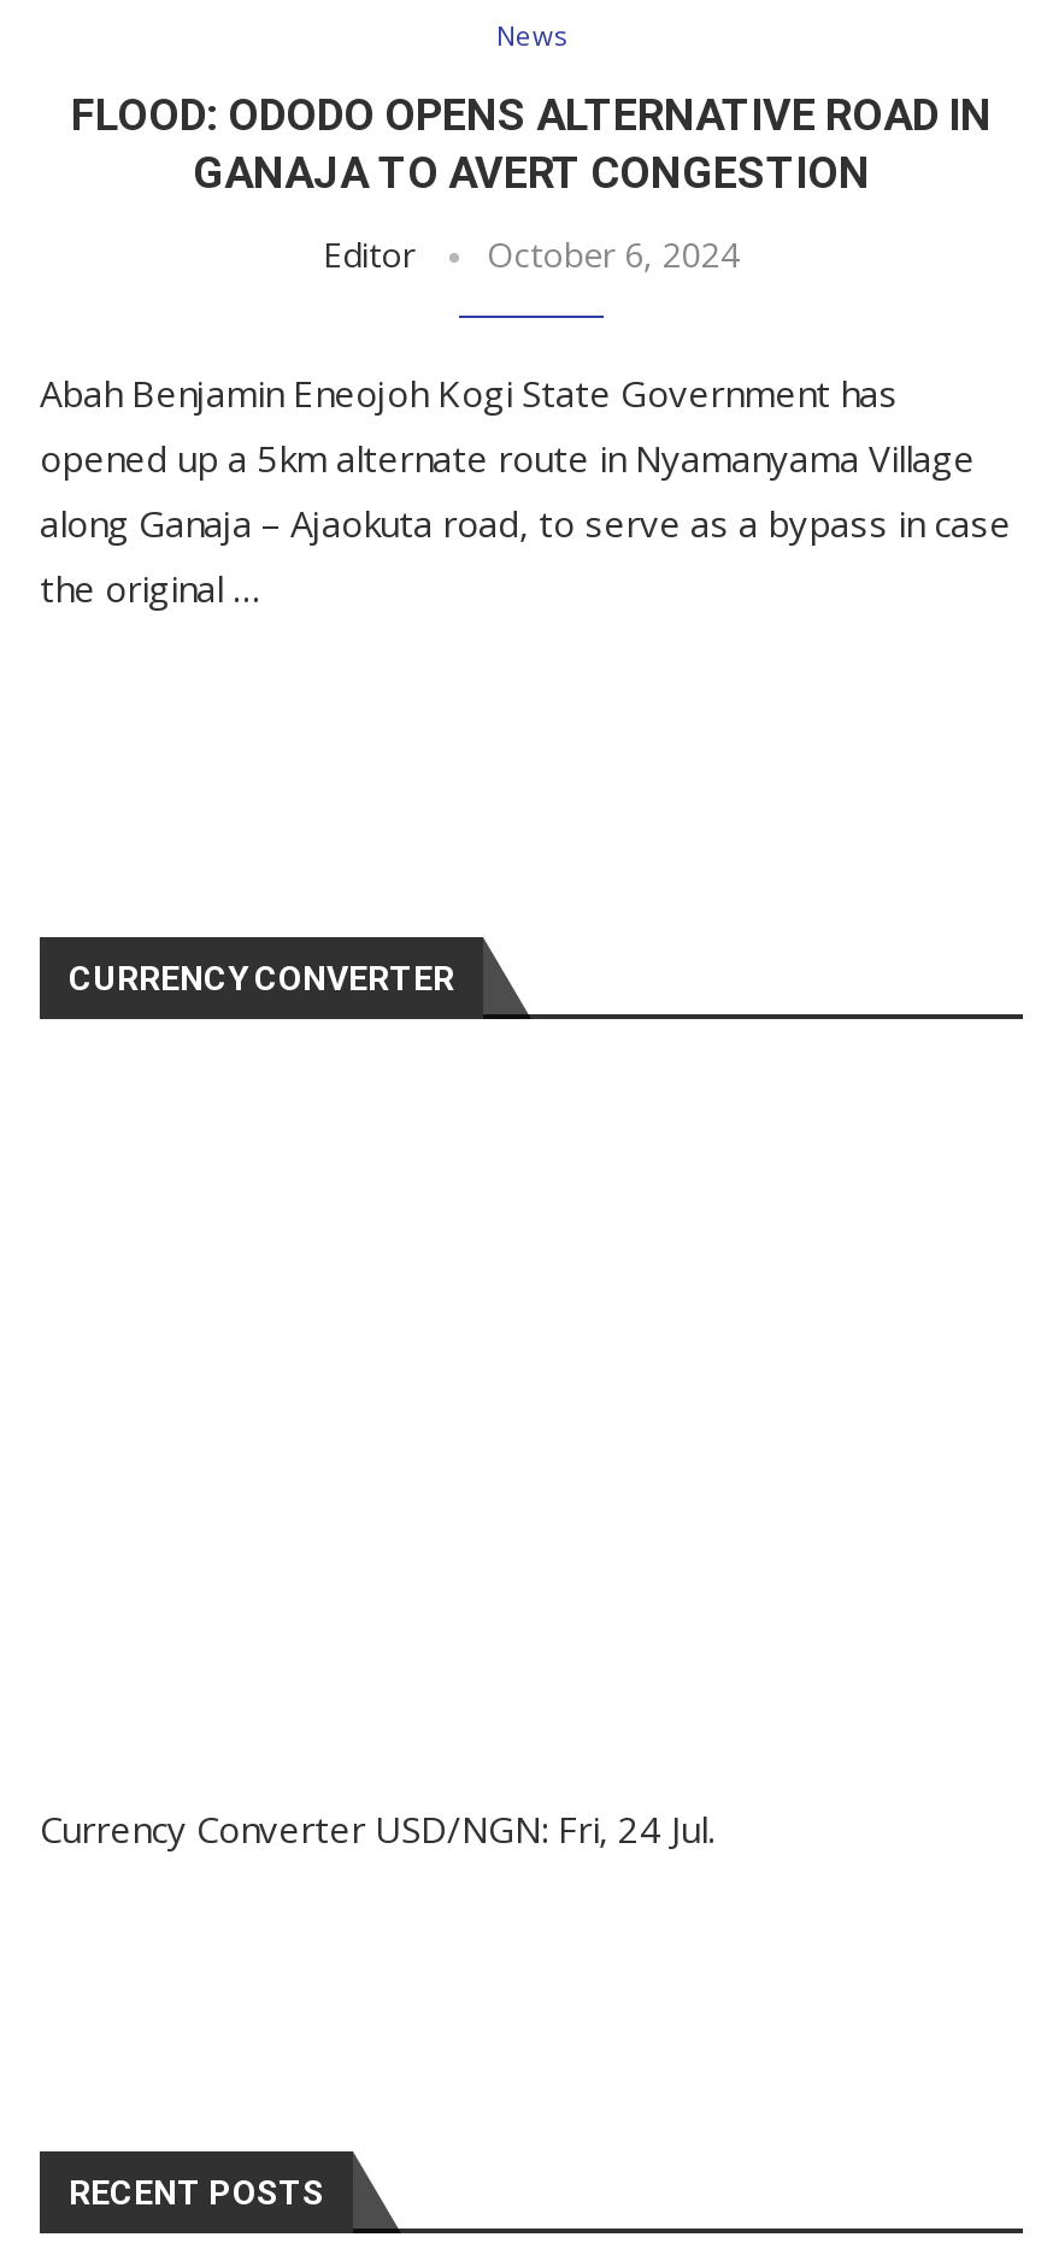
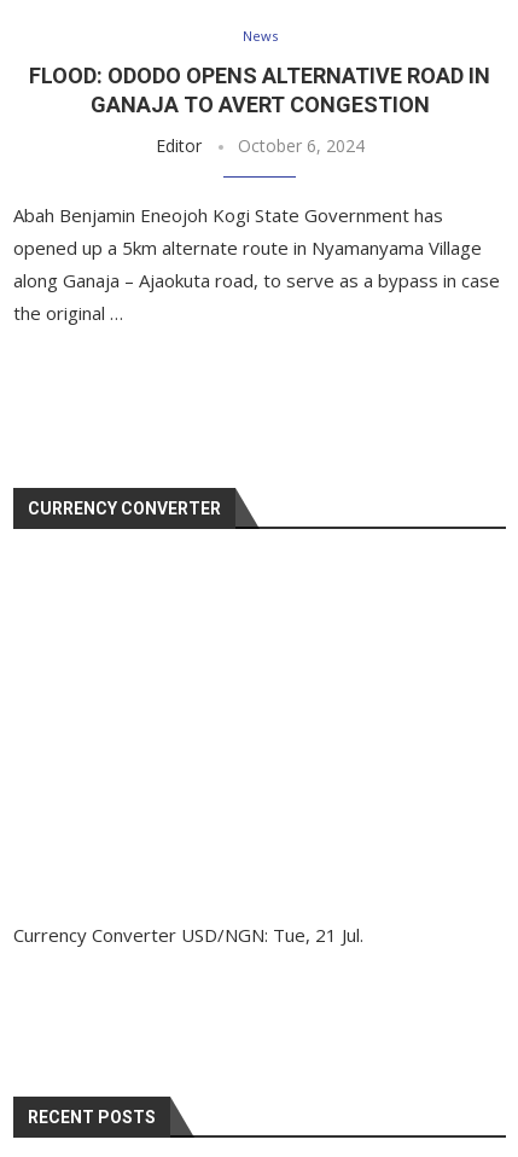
[40,1805,714,1853] Currency Converter USD/NGN: Fri, 24 Jul. -> [13,923,363,947] Currency Converter USD/NGN: Tue, 21 Jul.

